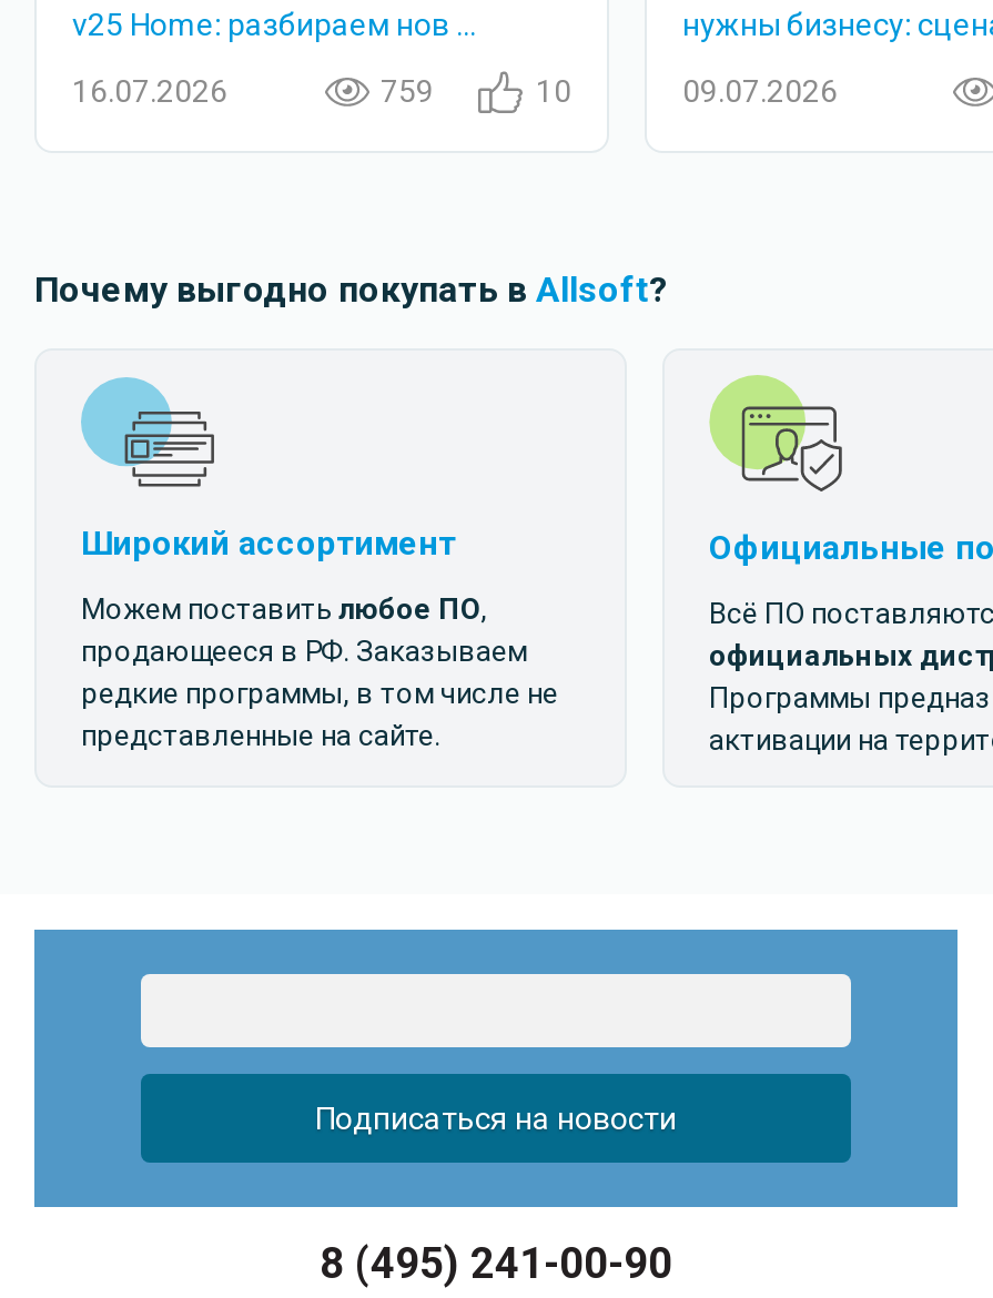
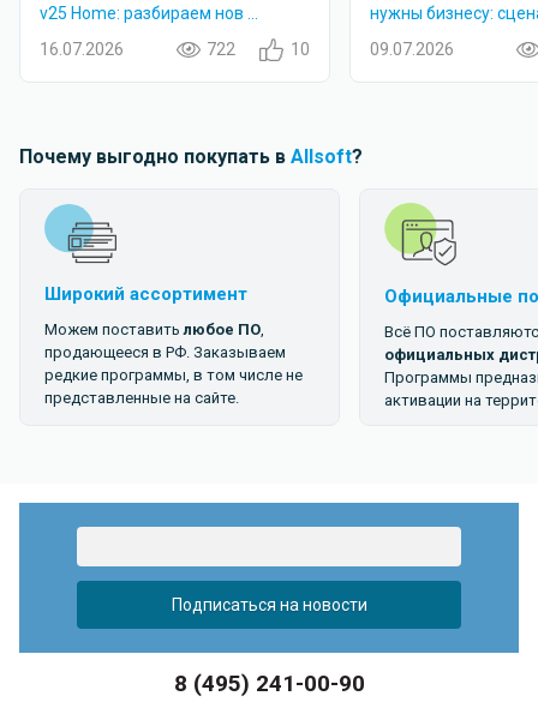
[381,73,434,108] 759 -> [207,39,235,59] 722

